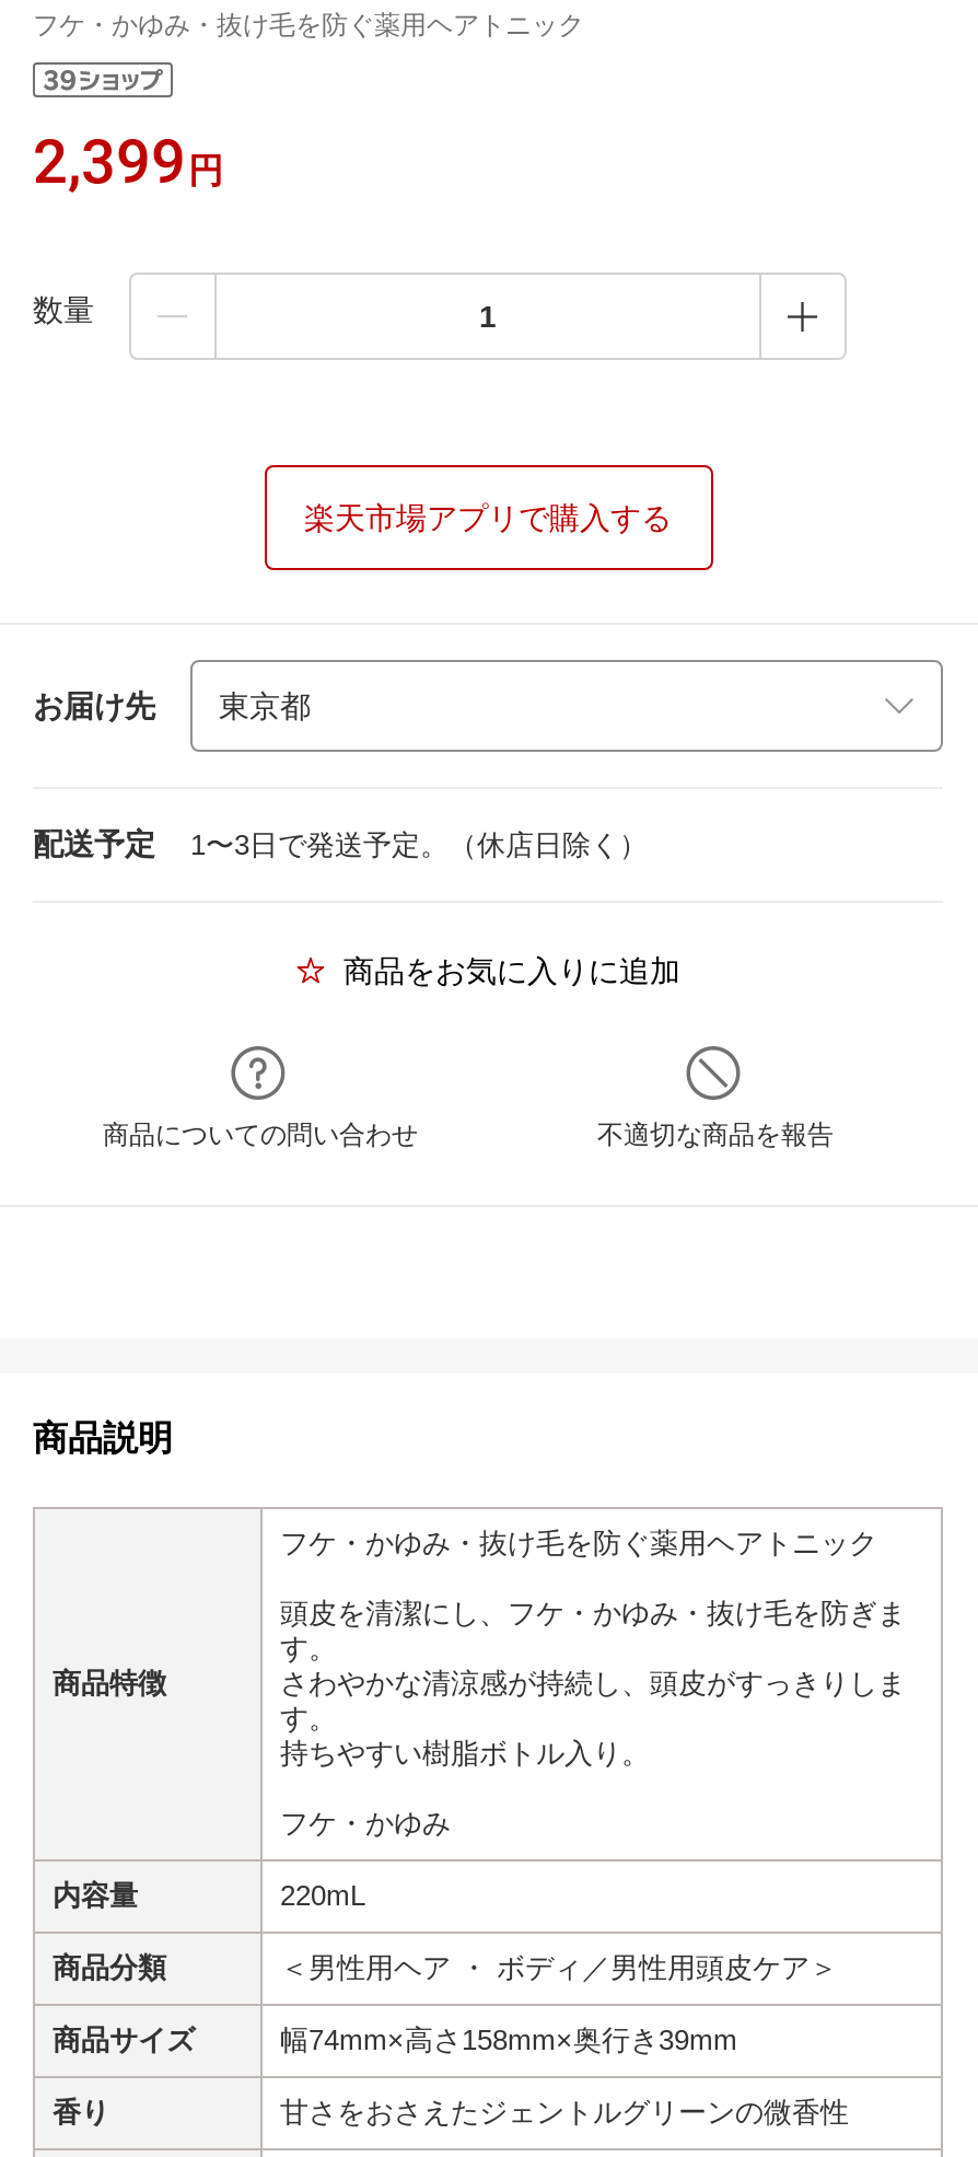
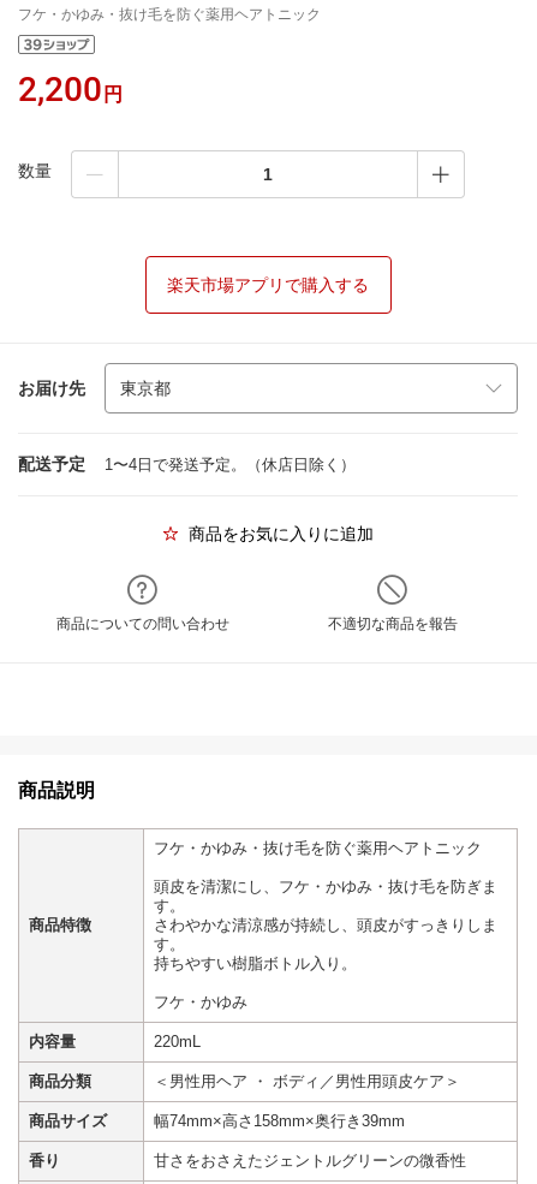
[33,126,223,198] 2,399円 -> [18,70,123,109] 2,200円
[190,828,648,861] 1〜3日で発送予定。（休店日除く） -> [105,456,356,474] 1〜4日で発送予定。（休店日除く）

